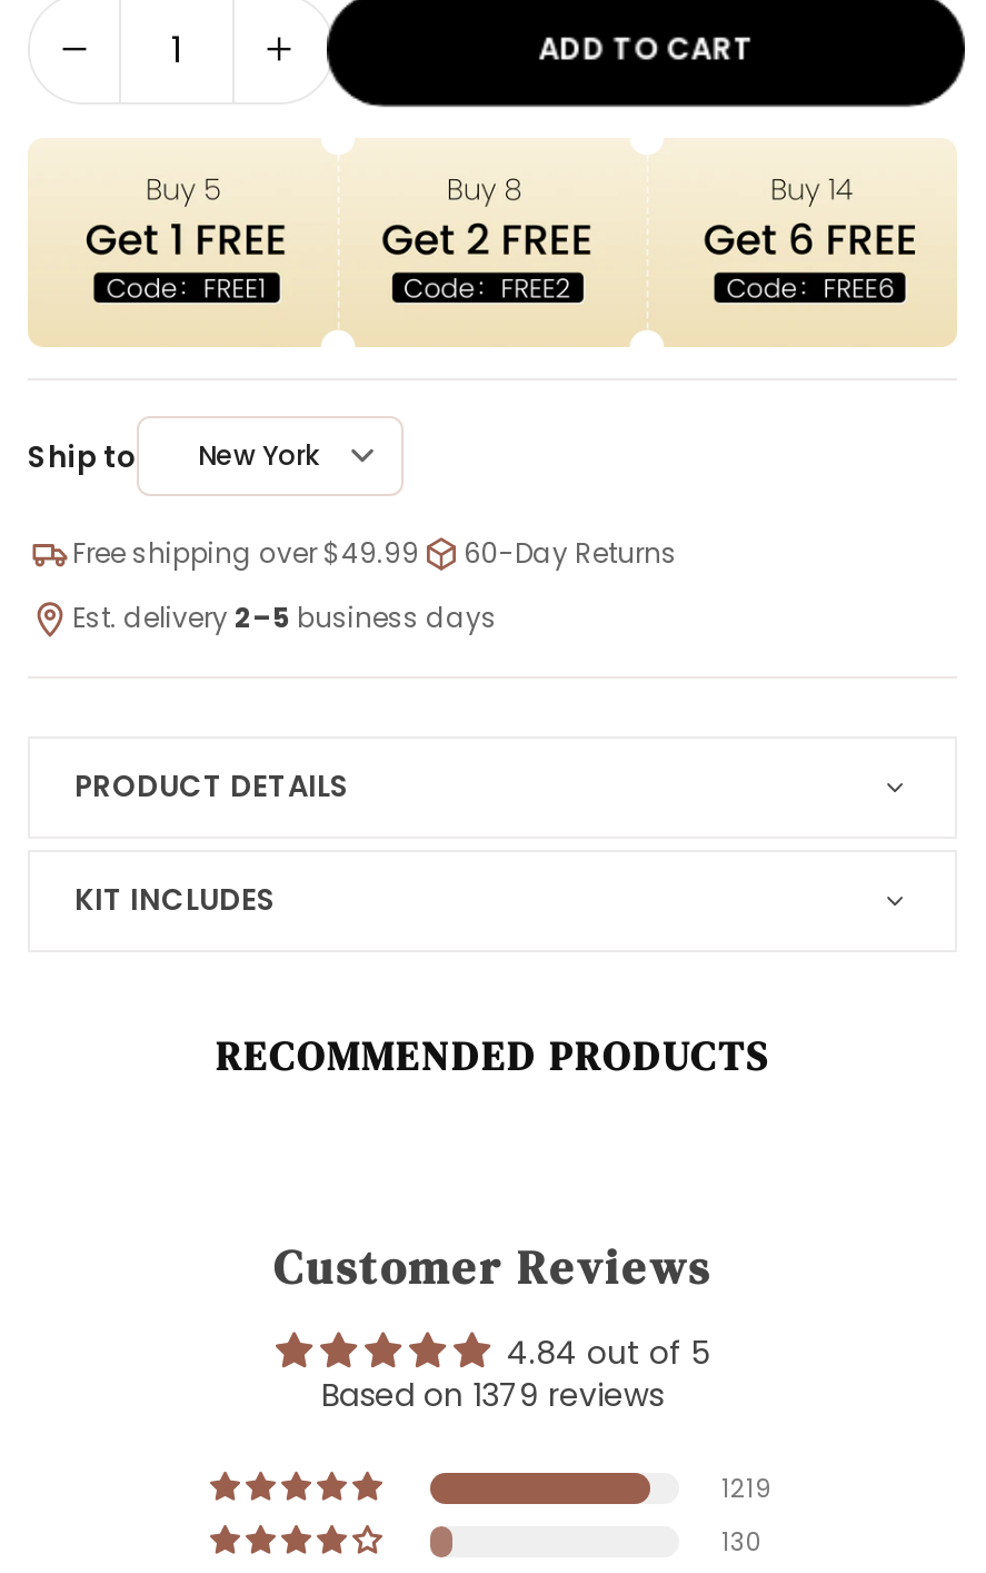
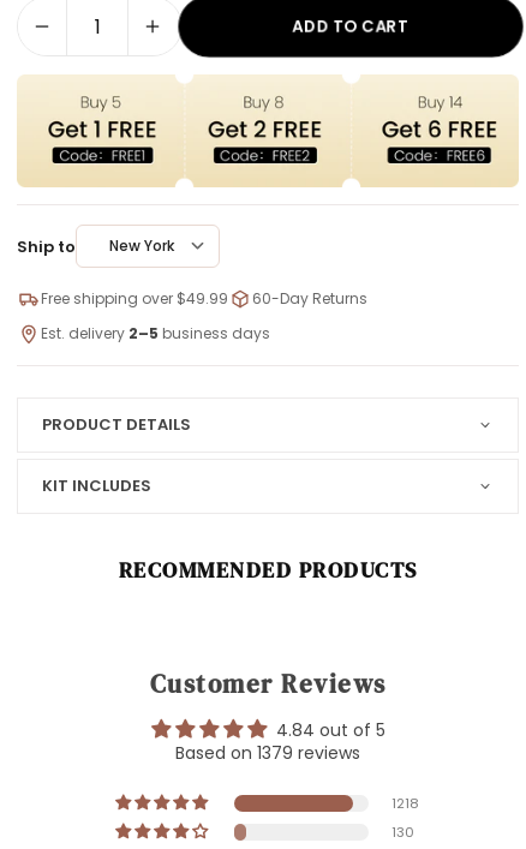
[721,1471,773,1506] 1219 -> [391,794,419,813] 1218

